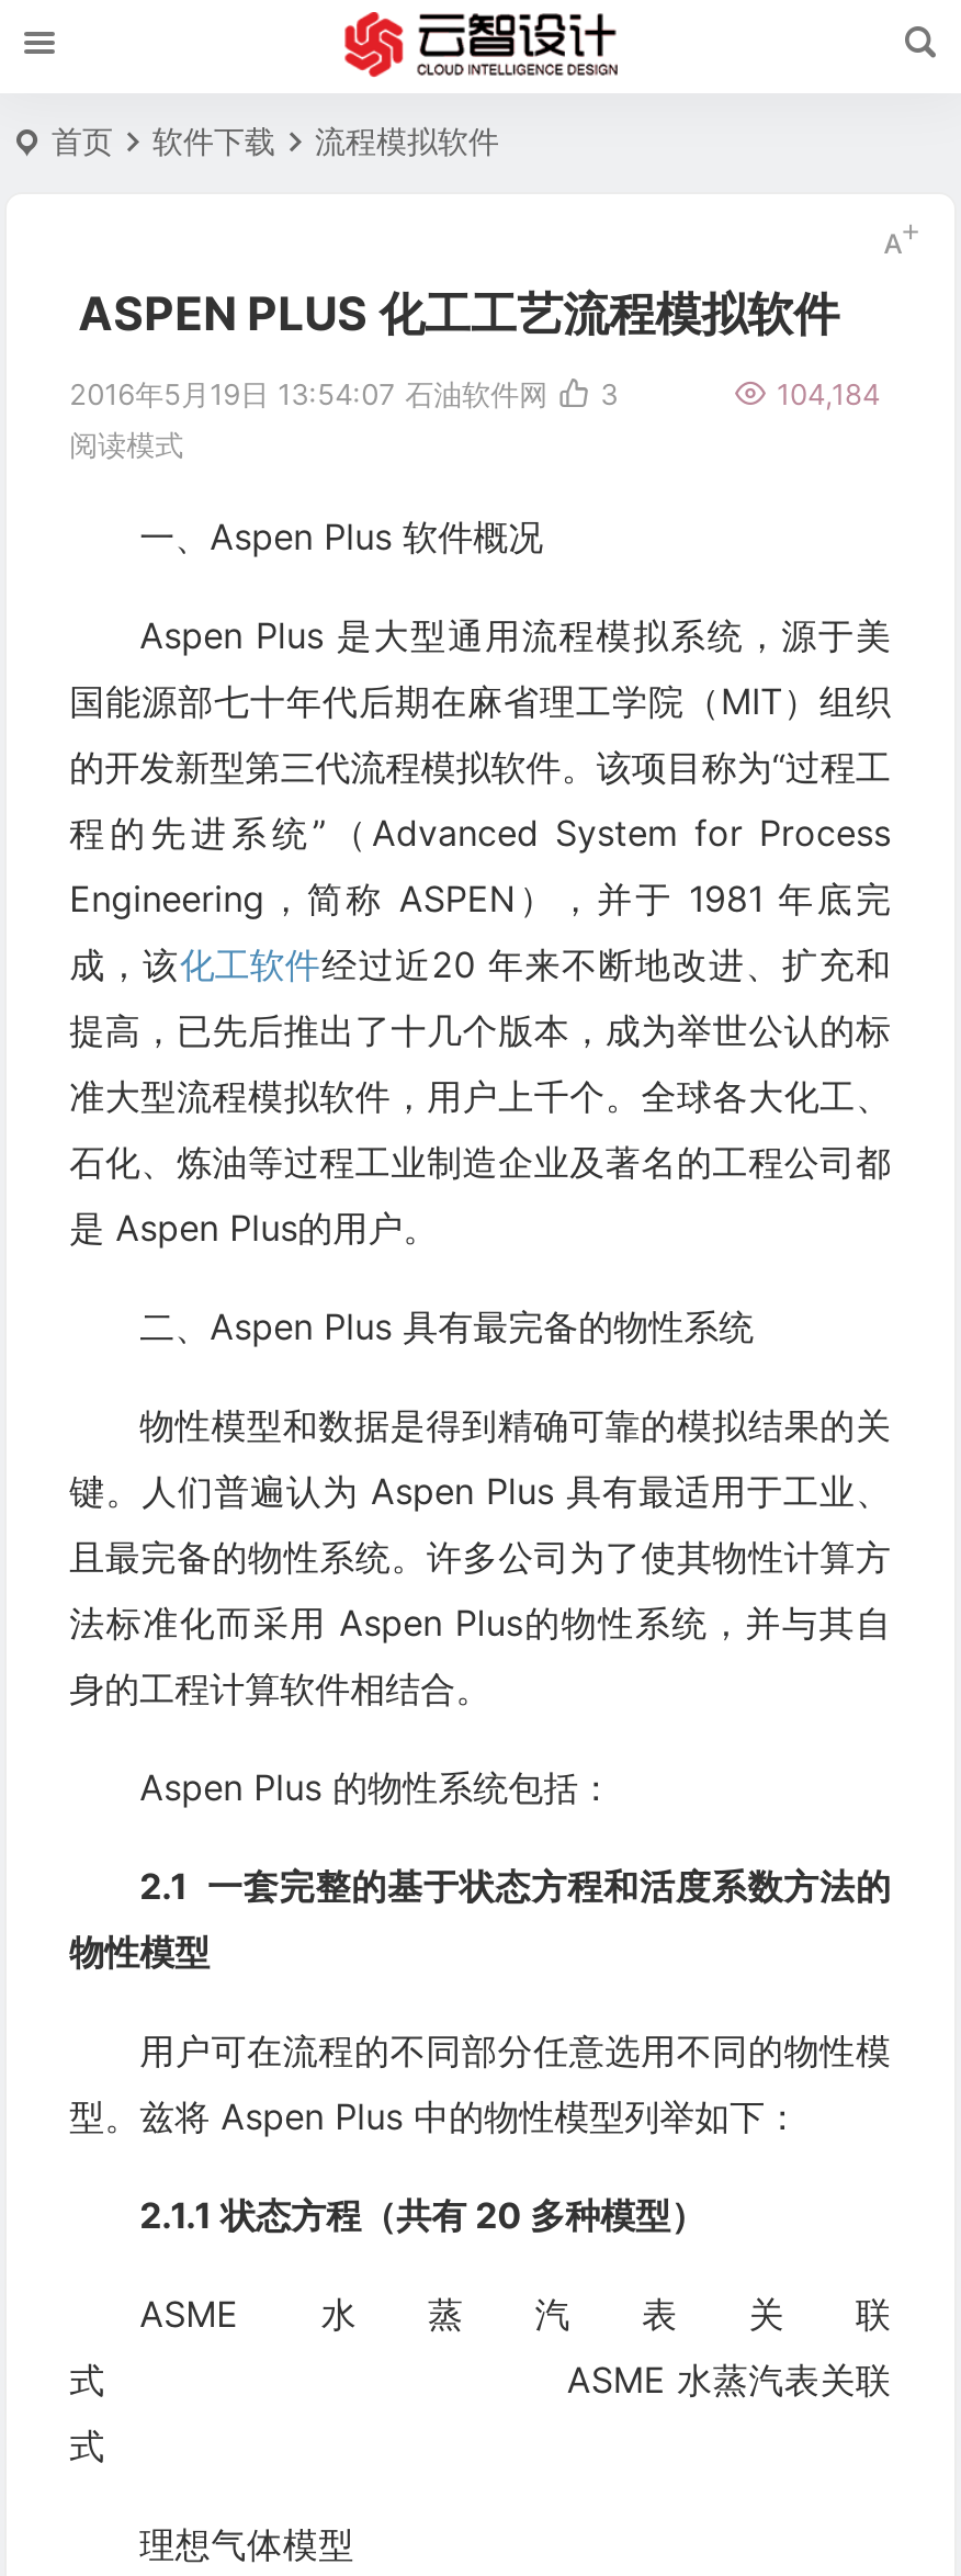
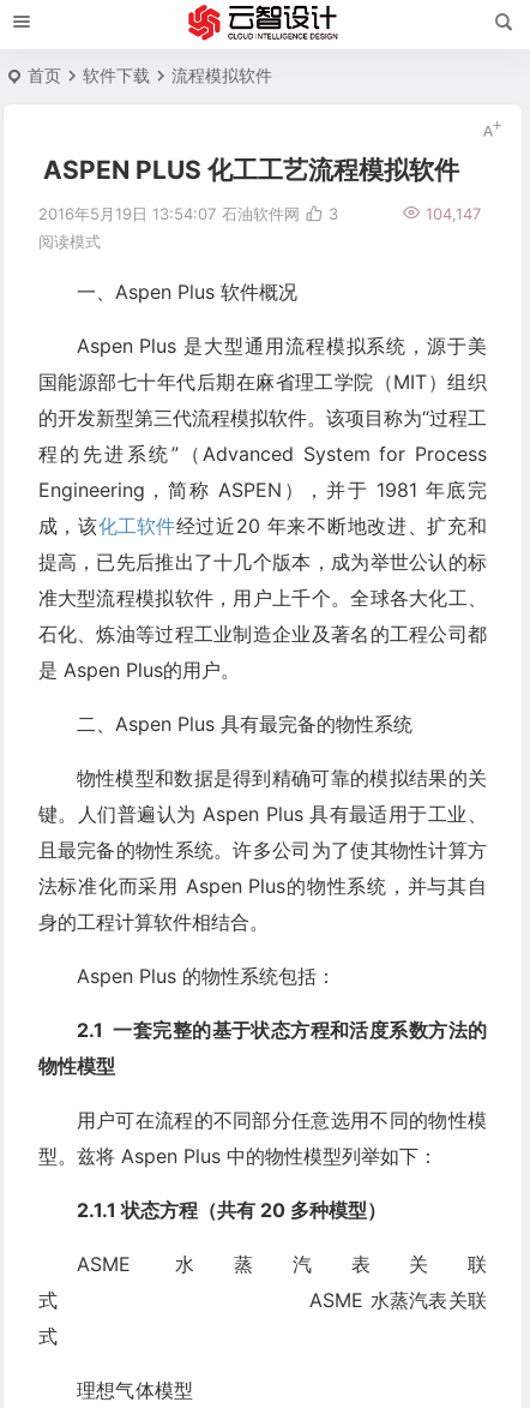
[777,376,880,411] 104,184 -> [426,204,481,223] 104,147

